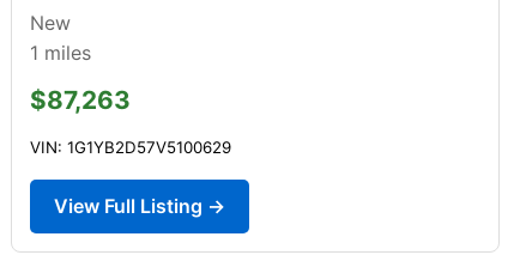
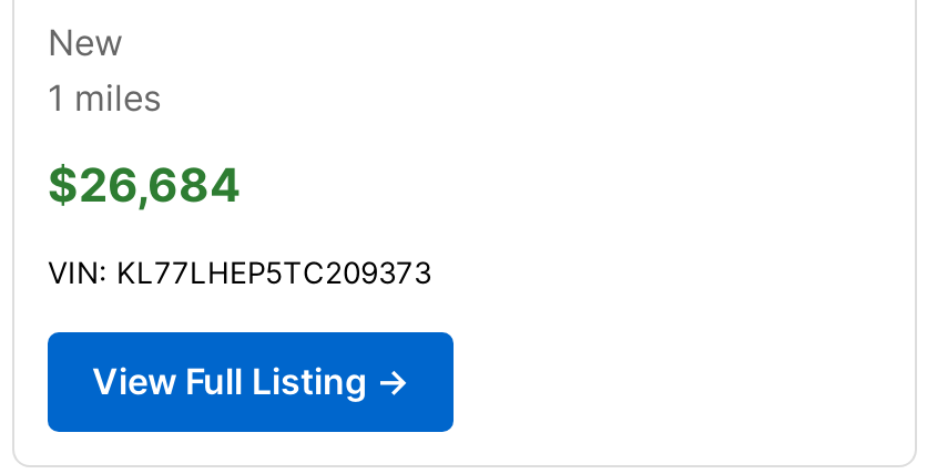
[30,85,131,115] $87,263 -> [48,157,241,212] $26,684
[30,138,231,157] VIN: 1G1YB2D57V5100629 -> [48,254,431,290] VIN: KL77LHEP5TC209373

